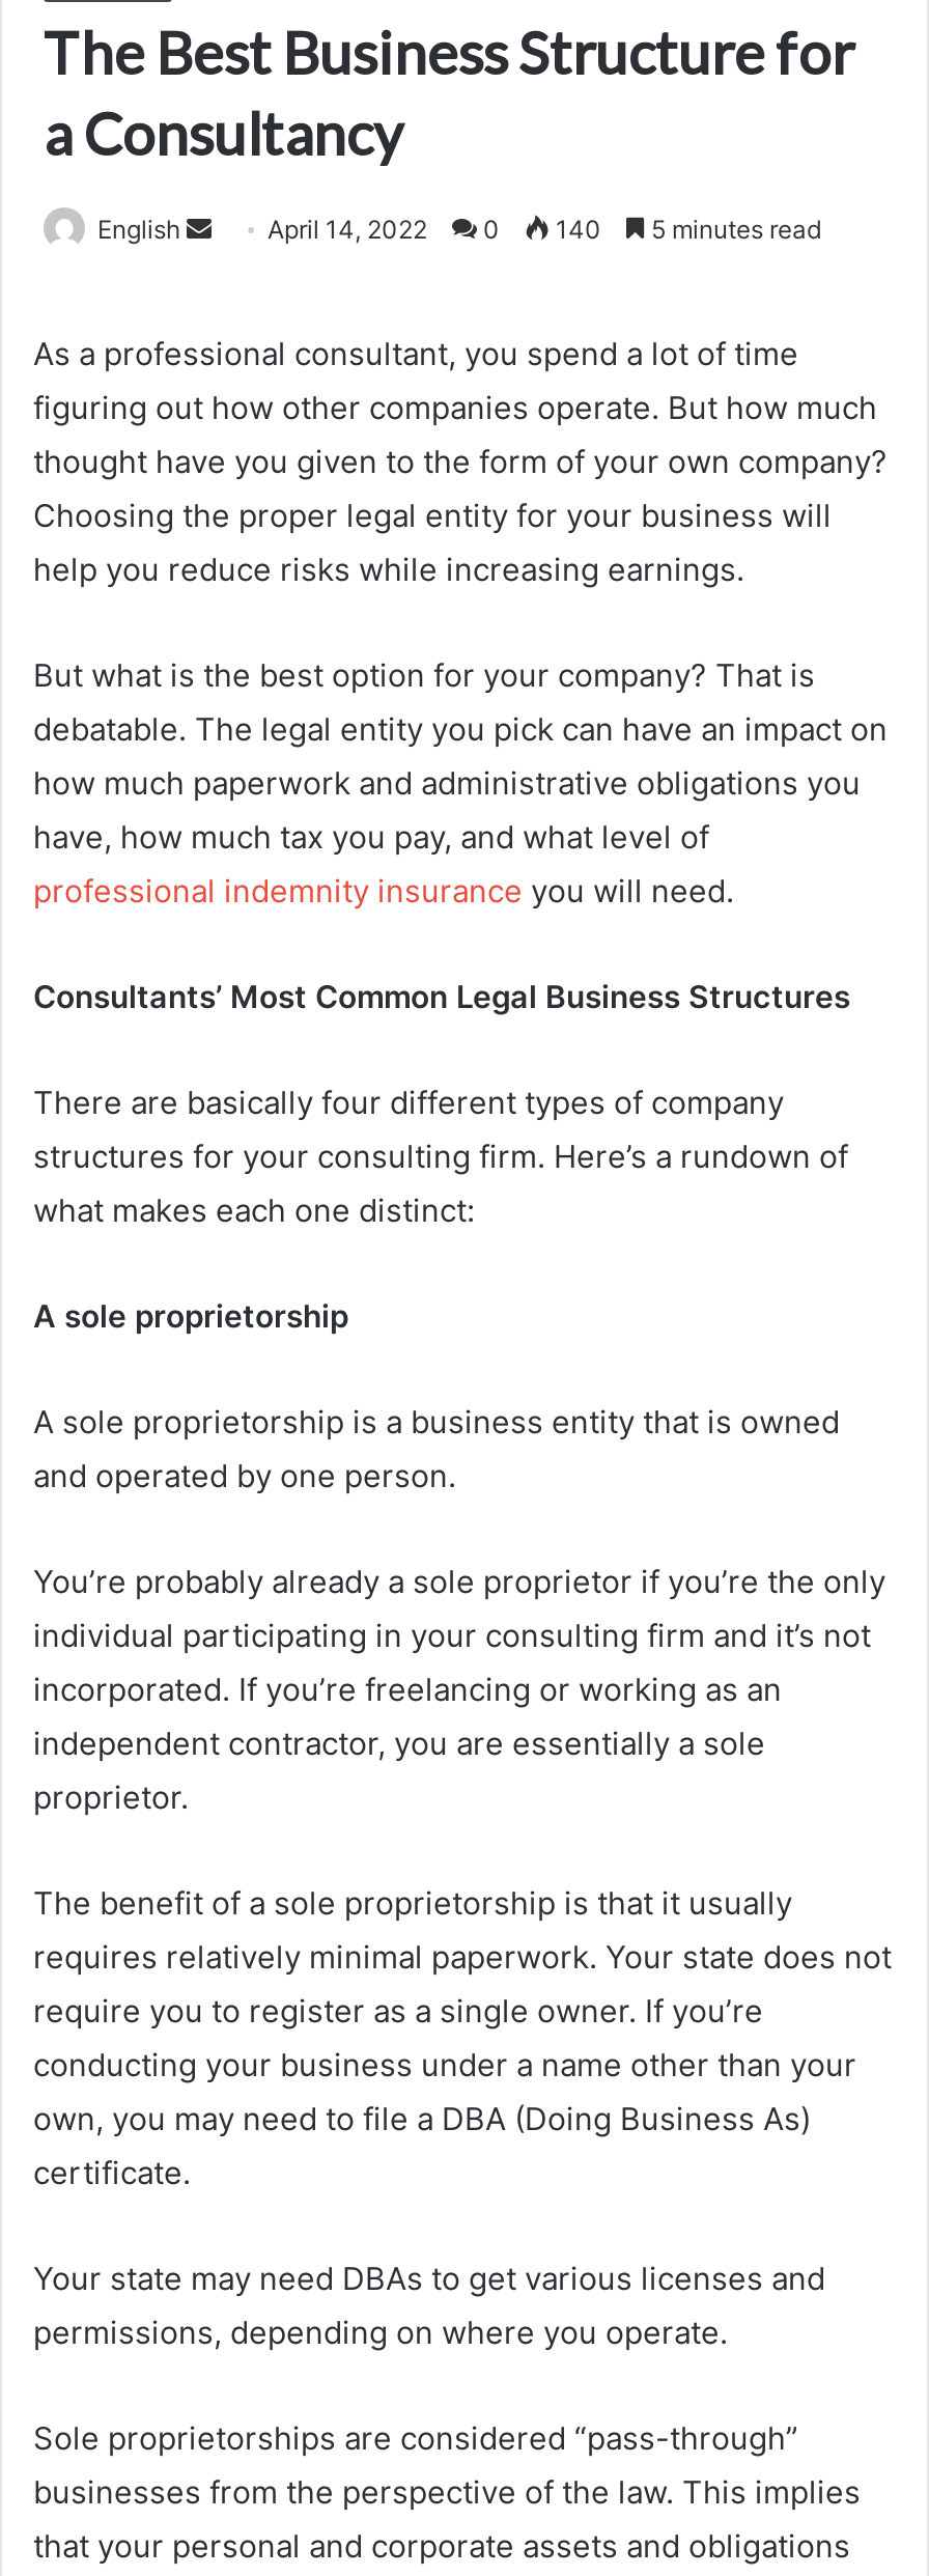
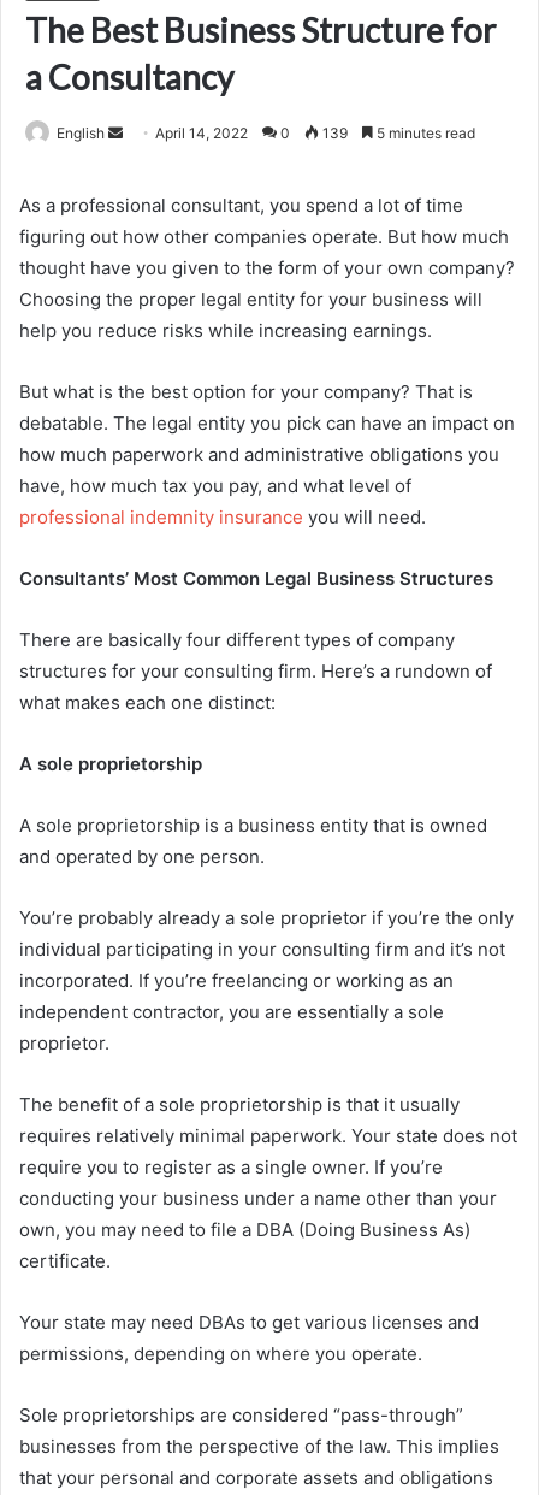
[550,214,601,245] 140 -> [319,124,348,142] 139

